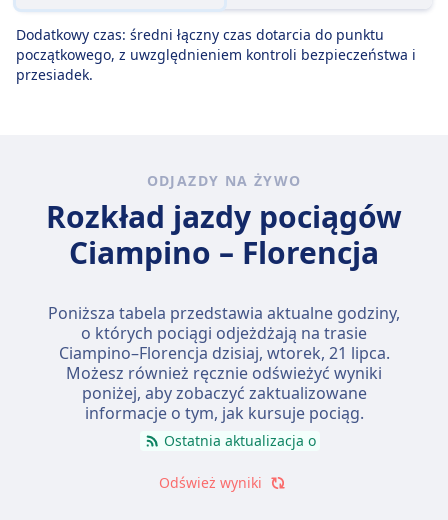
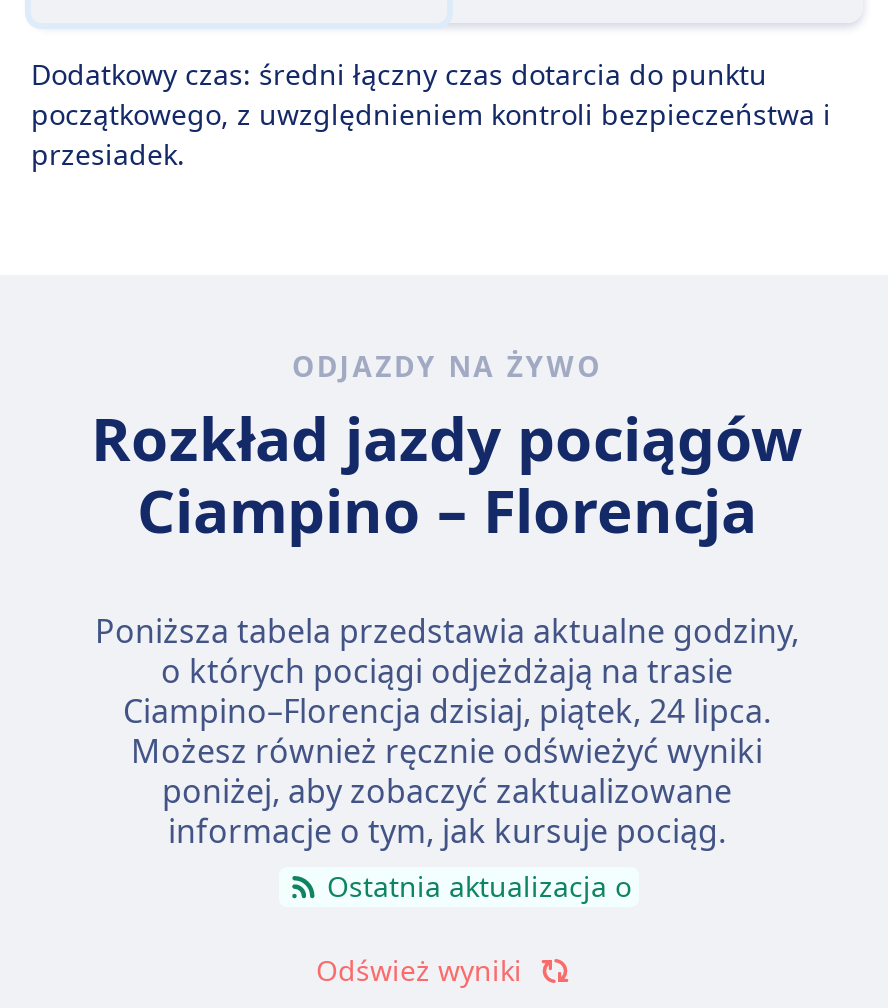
[58,342,389,364] Ciampino–Florencja dzisiaj, wtorek, 21 lipca. -> [123,689,771,733] Ciampino–Florencja dzisiaj, piątek, 24 lipca.

